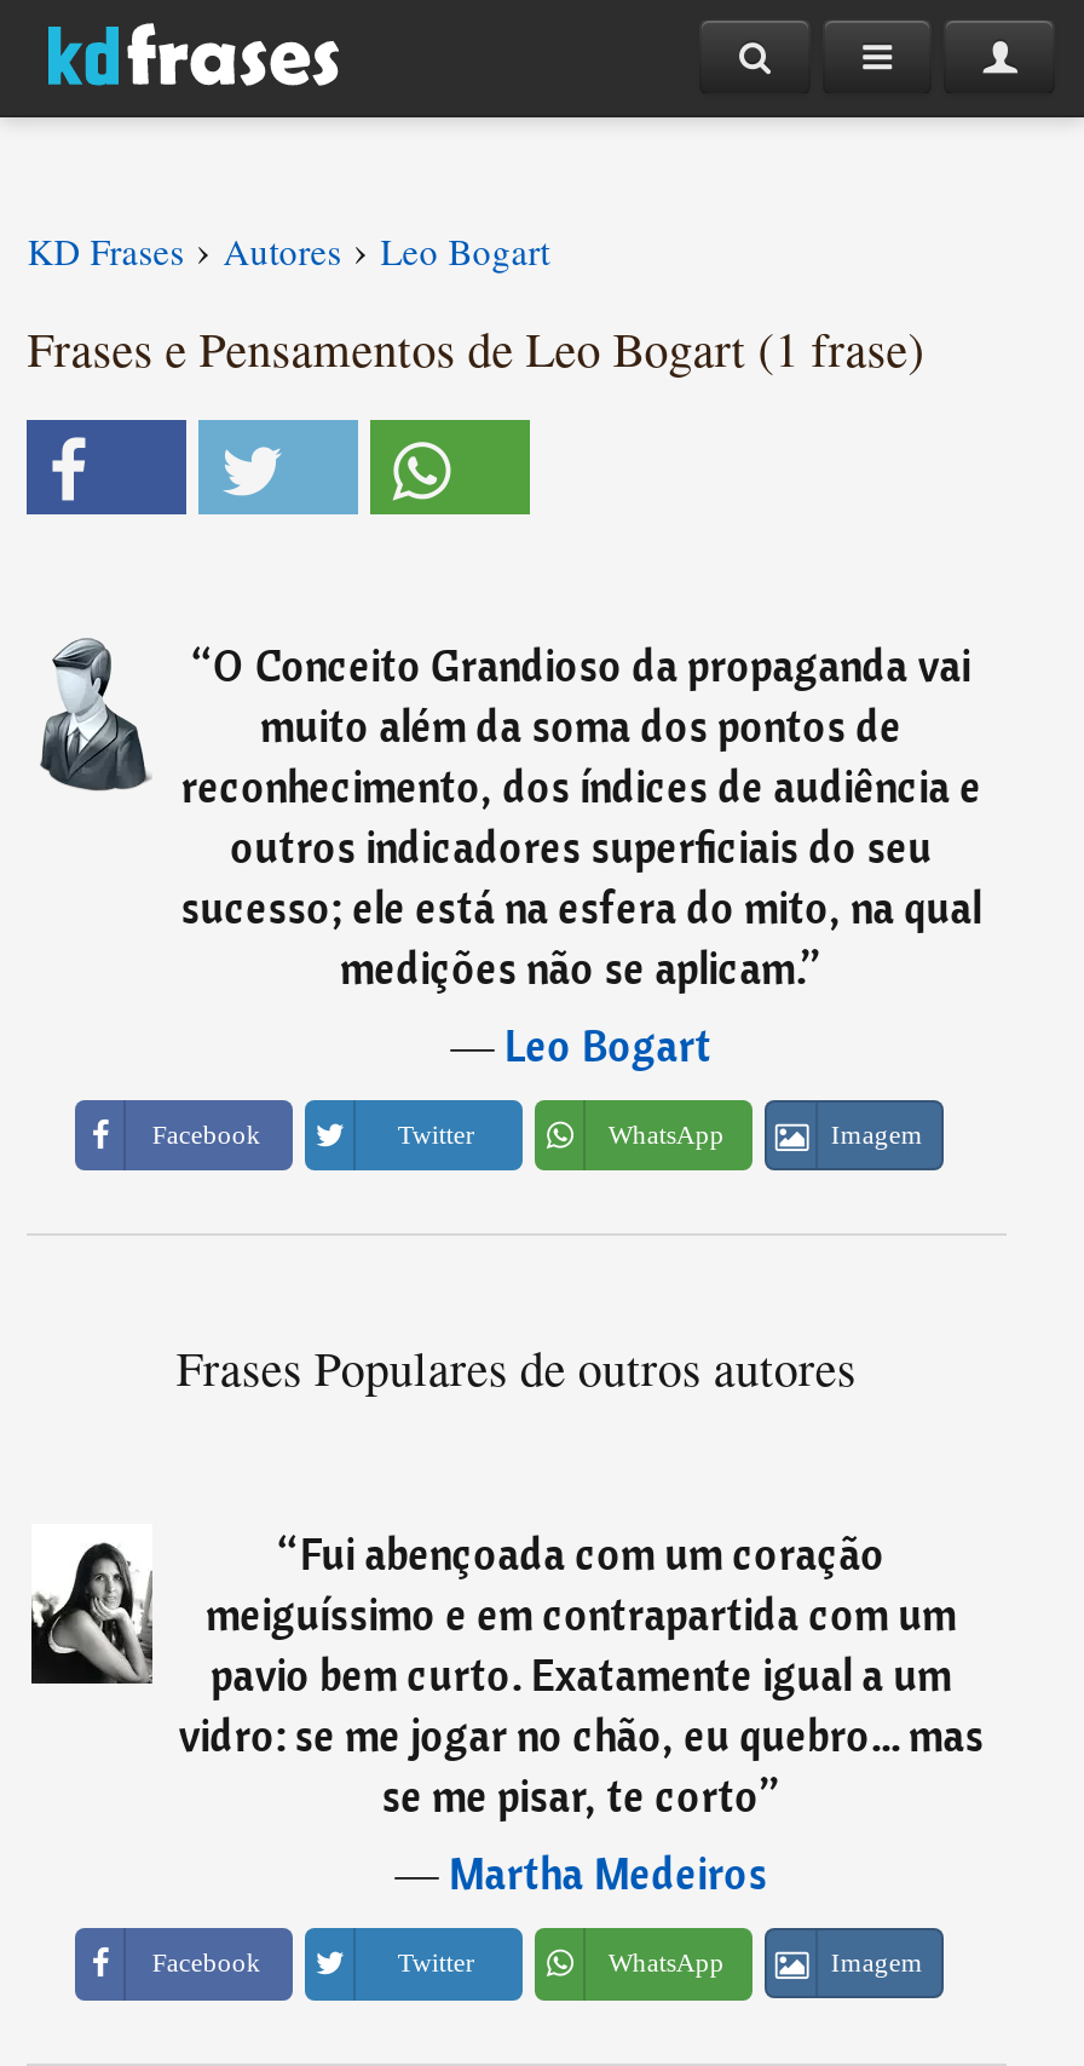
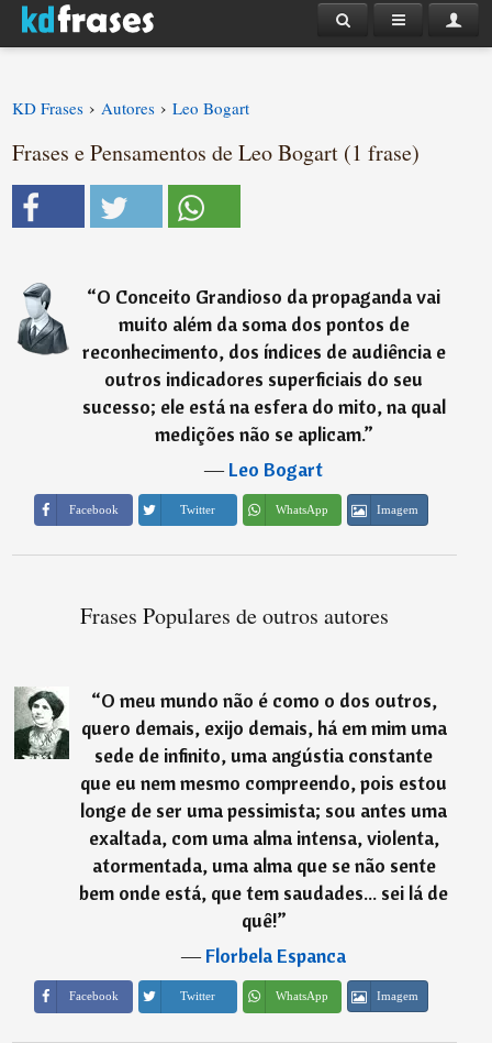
[34,1527,984,1902] [image] | “Fui abençoada com um coração | meiguíssimo e em contrapartida com um | pavio bem curto. Exatamente igual a um | vidro: se me jogar no chão, eu quebro... mas | se me pisar, te corto” | ― Martha Medeiros -> [13,687,448,969] [image] | “O meu mundo não é como o dos outros, | quero demais, exijo demais, há em mim uma | sede de infinito, uma angústia constante | que eu nem mesmo compreendo, pois estou | longe de ser uma pessimista; sou antes uma | exaltada, com uma alma intensa, violenta, | atormentada, uma alma que se não sente | bem onde está, que tem saudades... sei lá de | quê!” | ― Florbela Espanca

